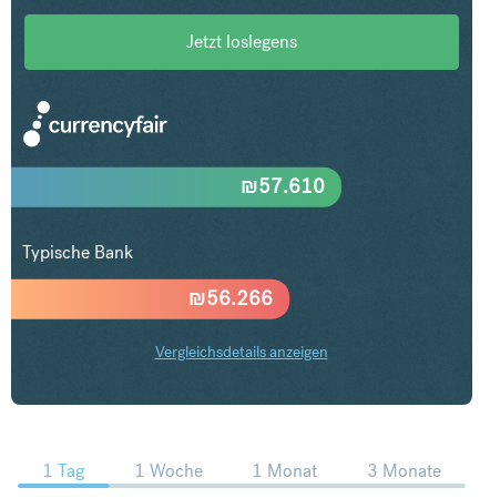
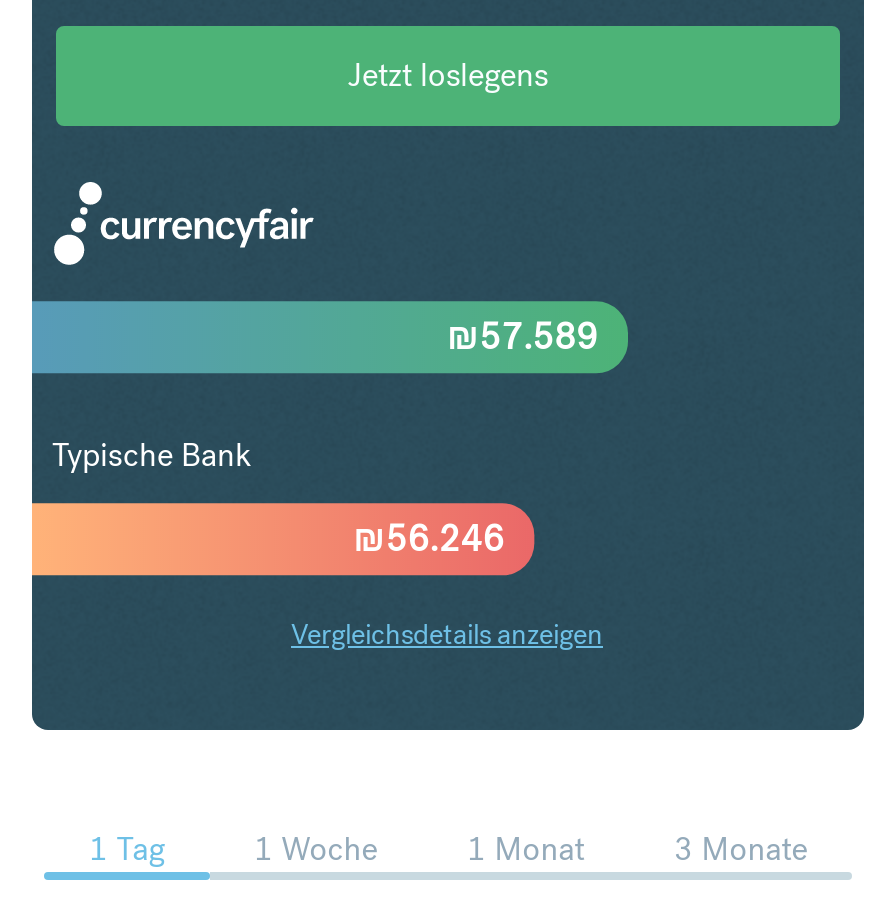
[241,173,325,199] ₪57.610 -> [447,313,598,359] ₪57.589
[189,285,273,311] ₪56.266 -> [353,515,504,561] ₪56.246

